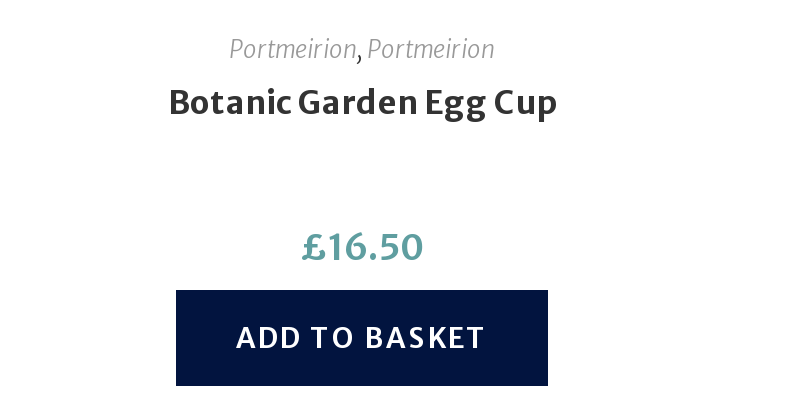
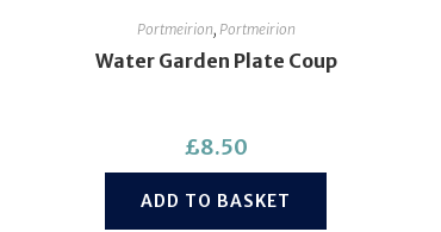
[168,81,556,121] Botanic Garden Egg Cup -> [95,48,337,72] Water Garden Plate Coup
[300,223,424,269] £16.50 -> [184,133,248,160] £8.50

